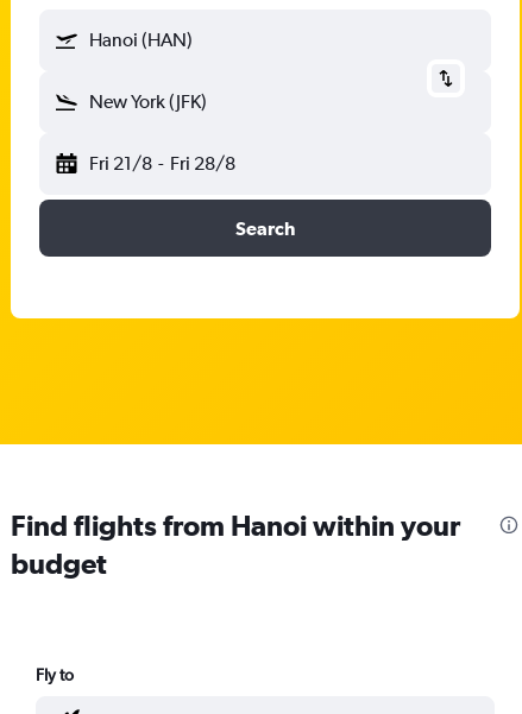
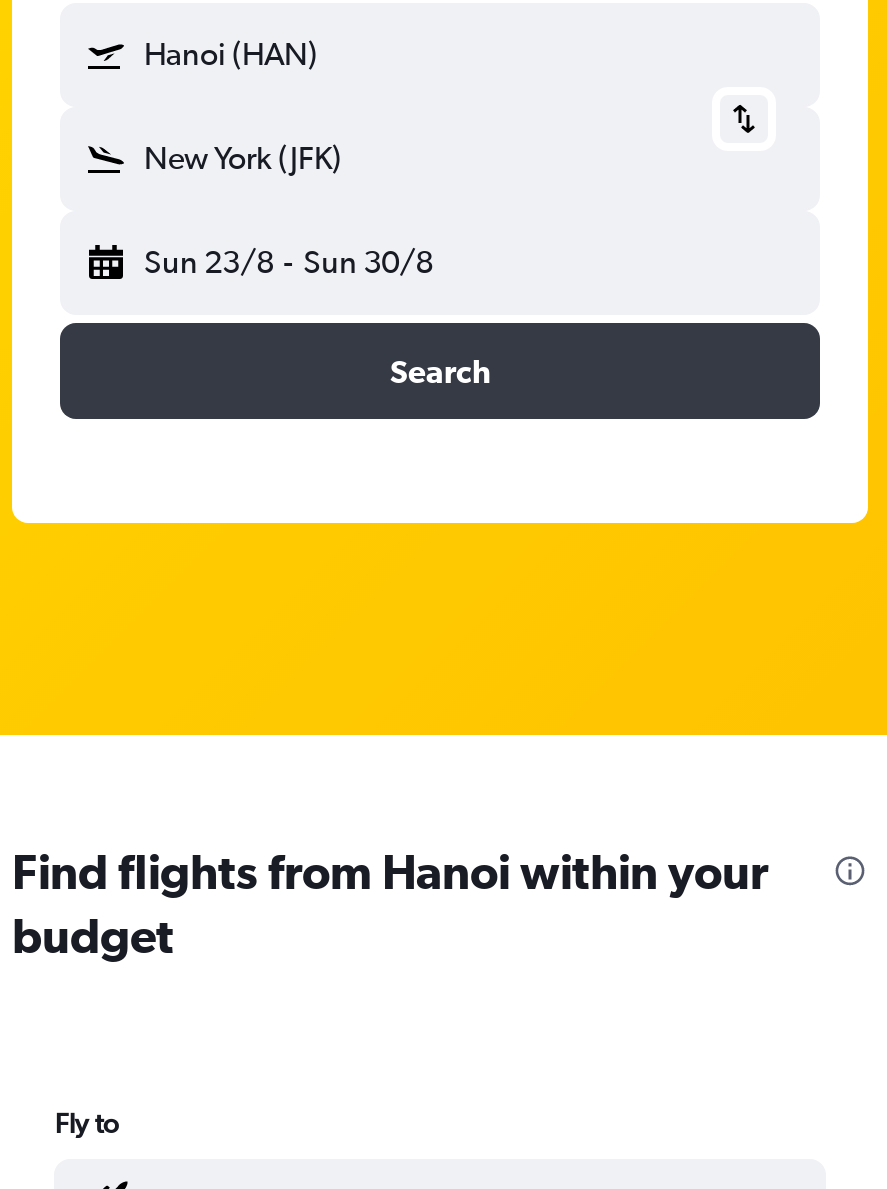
[89,152,235,175] Fri 21/8 - Fri 28/8 -> [144,243,433,281] Sun 23/8 - Sun 30/8

